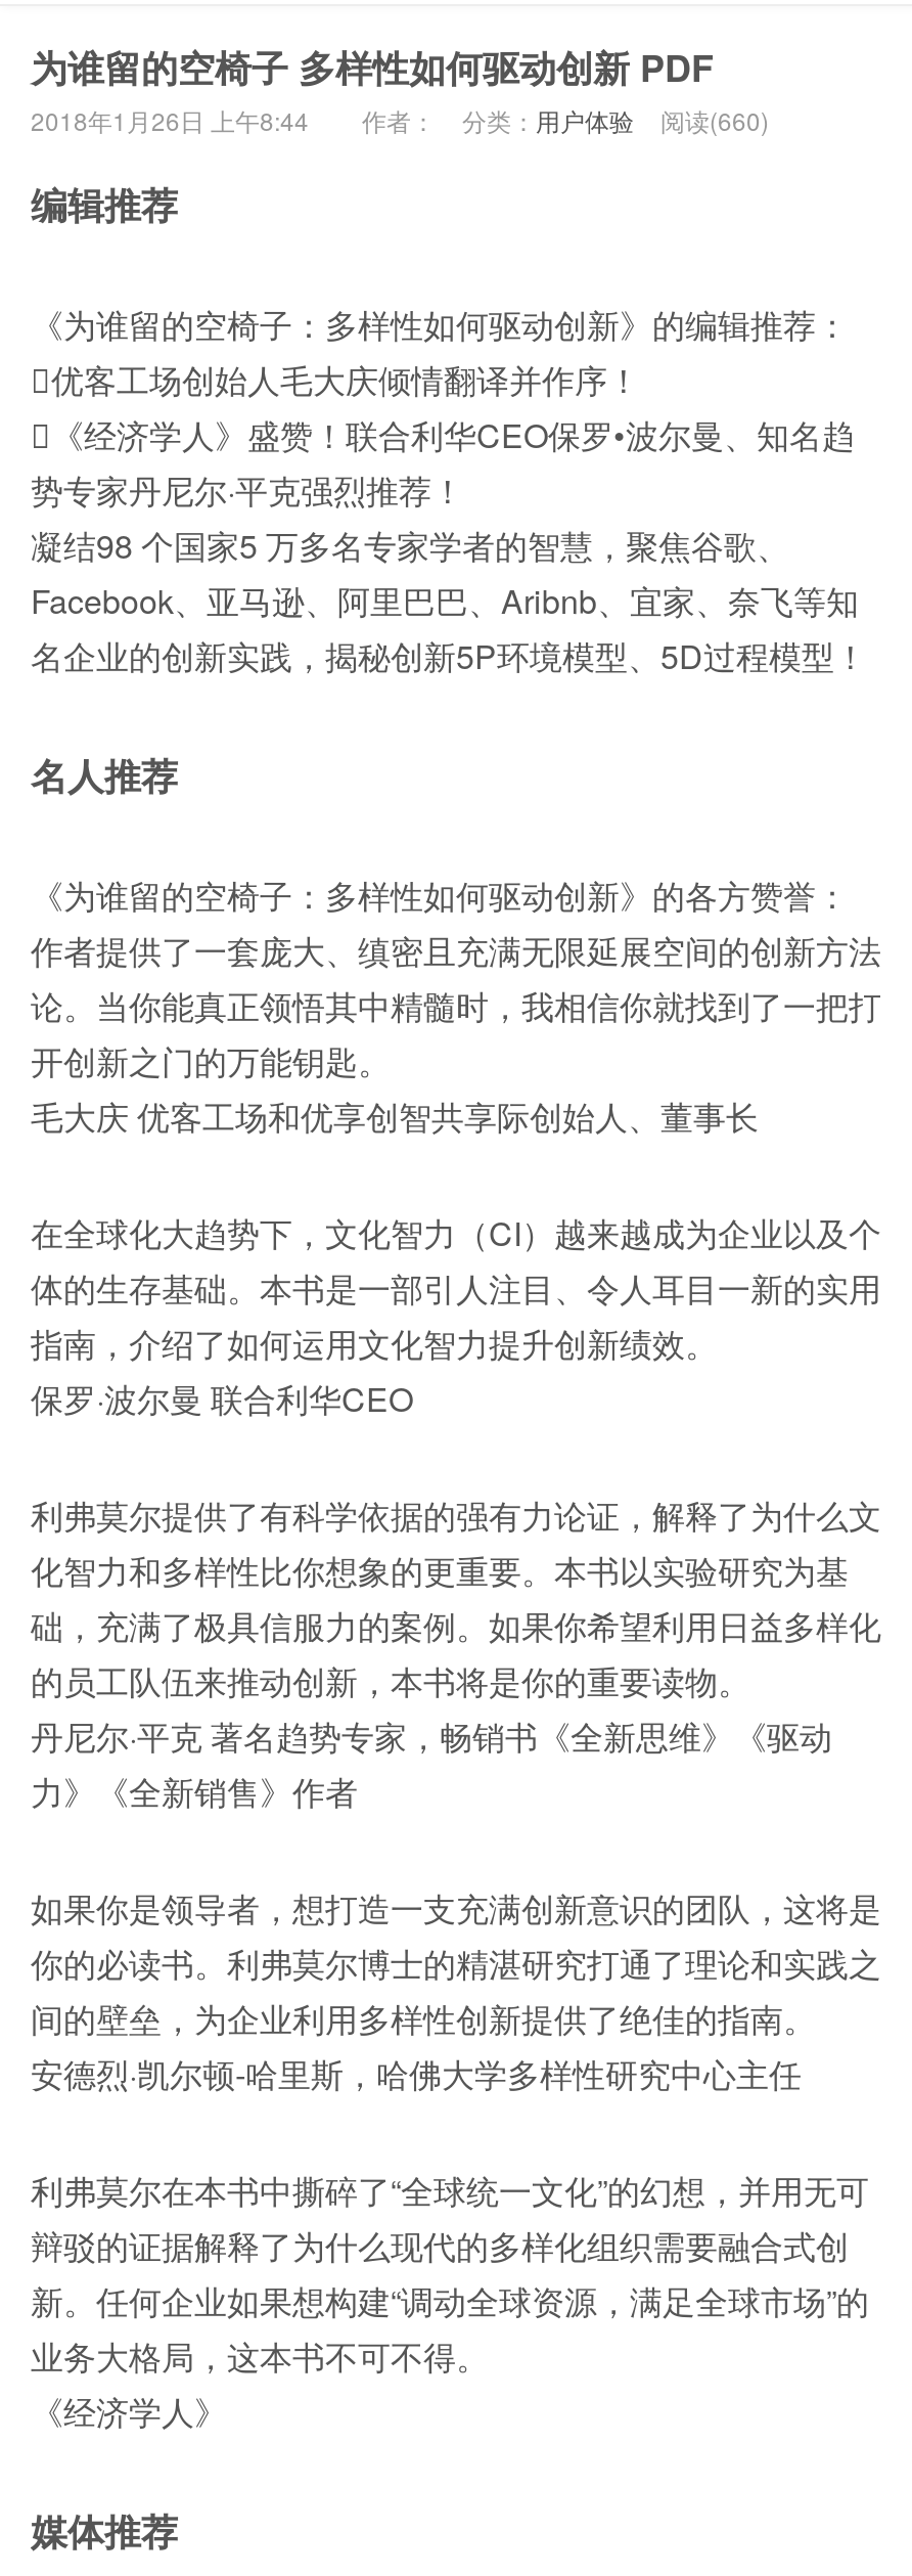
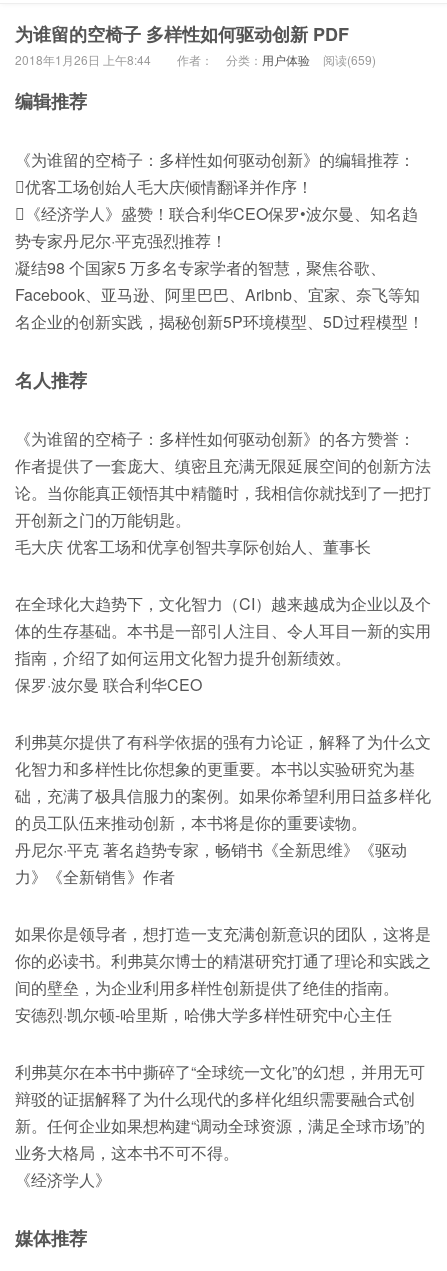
[31,102,769,137] 2018年1月26日 上午8:44 作者： 分类：用户体验 阅读(660) -> [15,51,376,68] 2018年1月26日 上午8:44 作者： 分类：用户体验 阅读(659)

